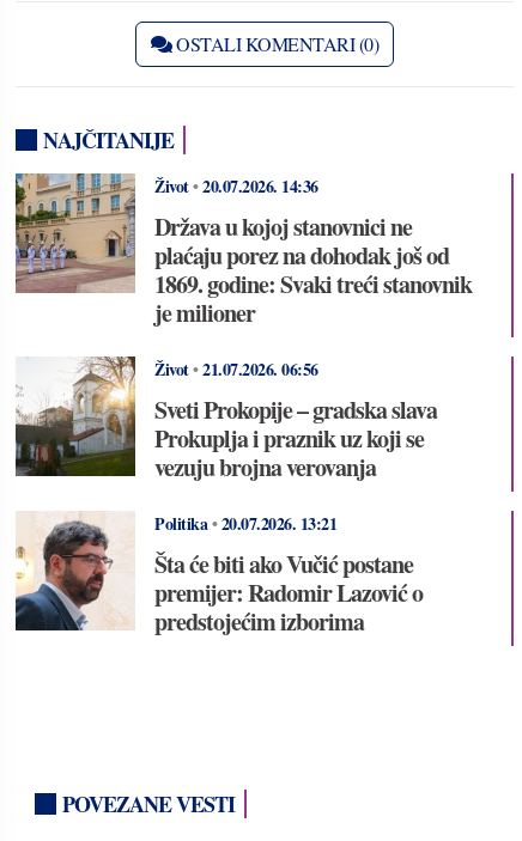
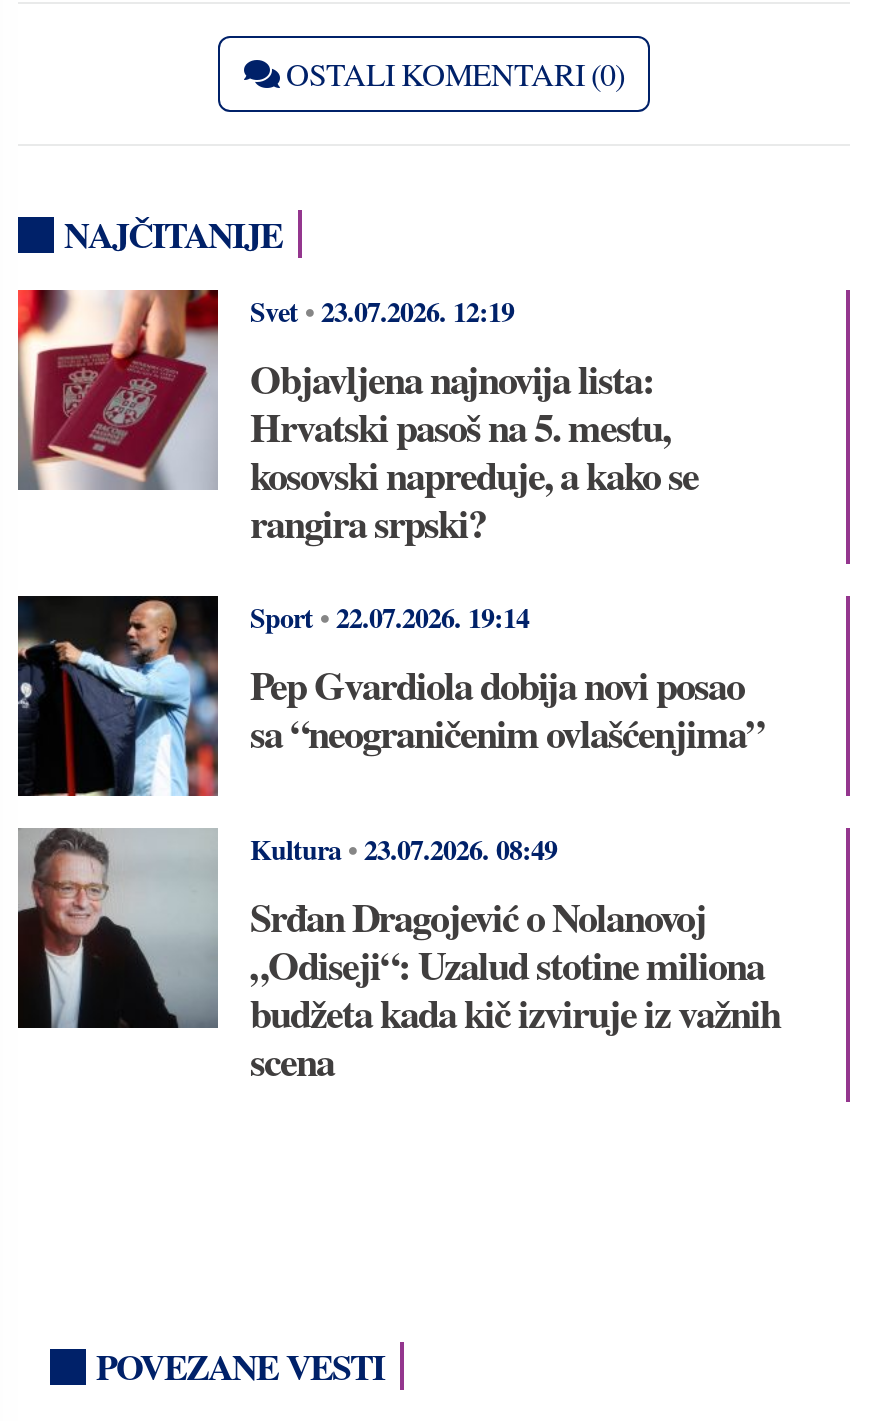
[14,172,472,330] [image] | Život •20.07.2026. 14:36 | Država u kojoj stanovnici ne | plaćaju porez na dohodak još od | 1869. godine: Svaki treći stanovnik | je milioner -> [16,288,698,552] [image] | Svet •23.07.2026. 12:19 | Objavljena najnovija lista: | Hrvatski pasoš na 5. mestu, | kosovski napreduje, a kako se | rangira srpski?
[14,355,437,485] [image] | Život • 21.07.2026. 06:56 | Sveti Prokopije – gradska slava | Prokuplja i praznik uz koji se | vezuju brojna verovanja -> [16,594,764,798] [image] | Sport •22.07.2026. 19:14 | Pep Gvardiola dobija novi posao | sa “neograničenim ovlašćenjima”
[14,495,423,639] [image] | Politika • 20.07.2026. 13:21 | Šta će biti ako Vučić postane | premijer: Radomir Lazović o | predstojećim izborima -> [16,826,780,1090] [image] | Kultura •23.07.2026. 08:49 | Srđan Dragojević o Nolanovoj | „Odiseji“: Uzalud stotine miliona | budžeta kada kič izviruje iz važnih | scena

